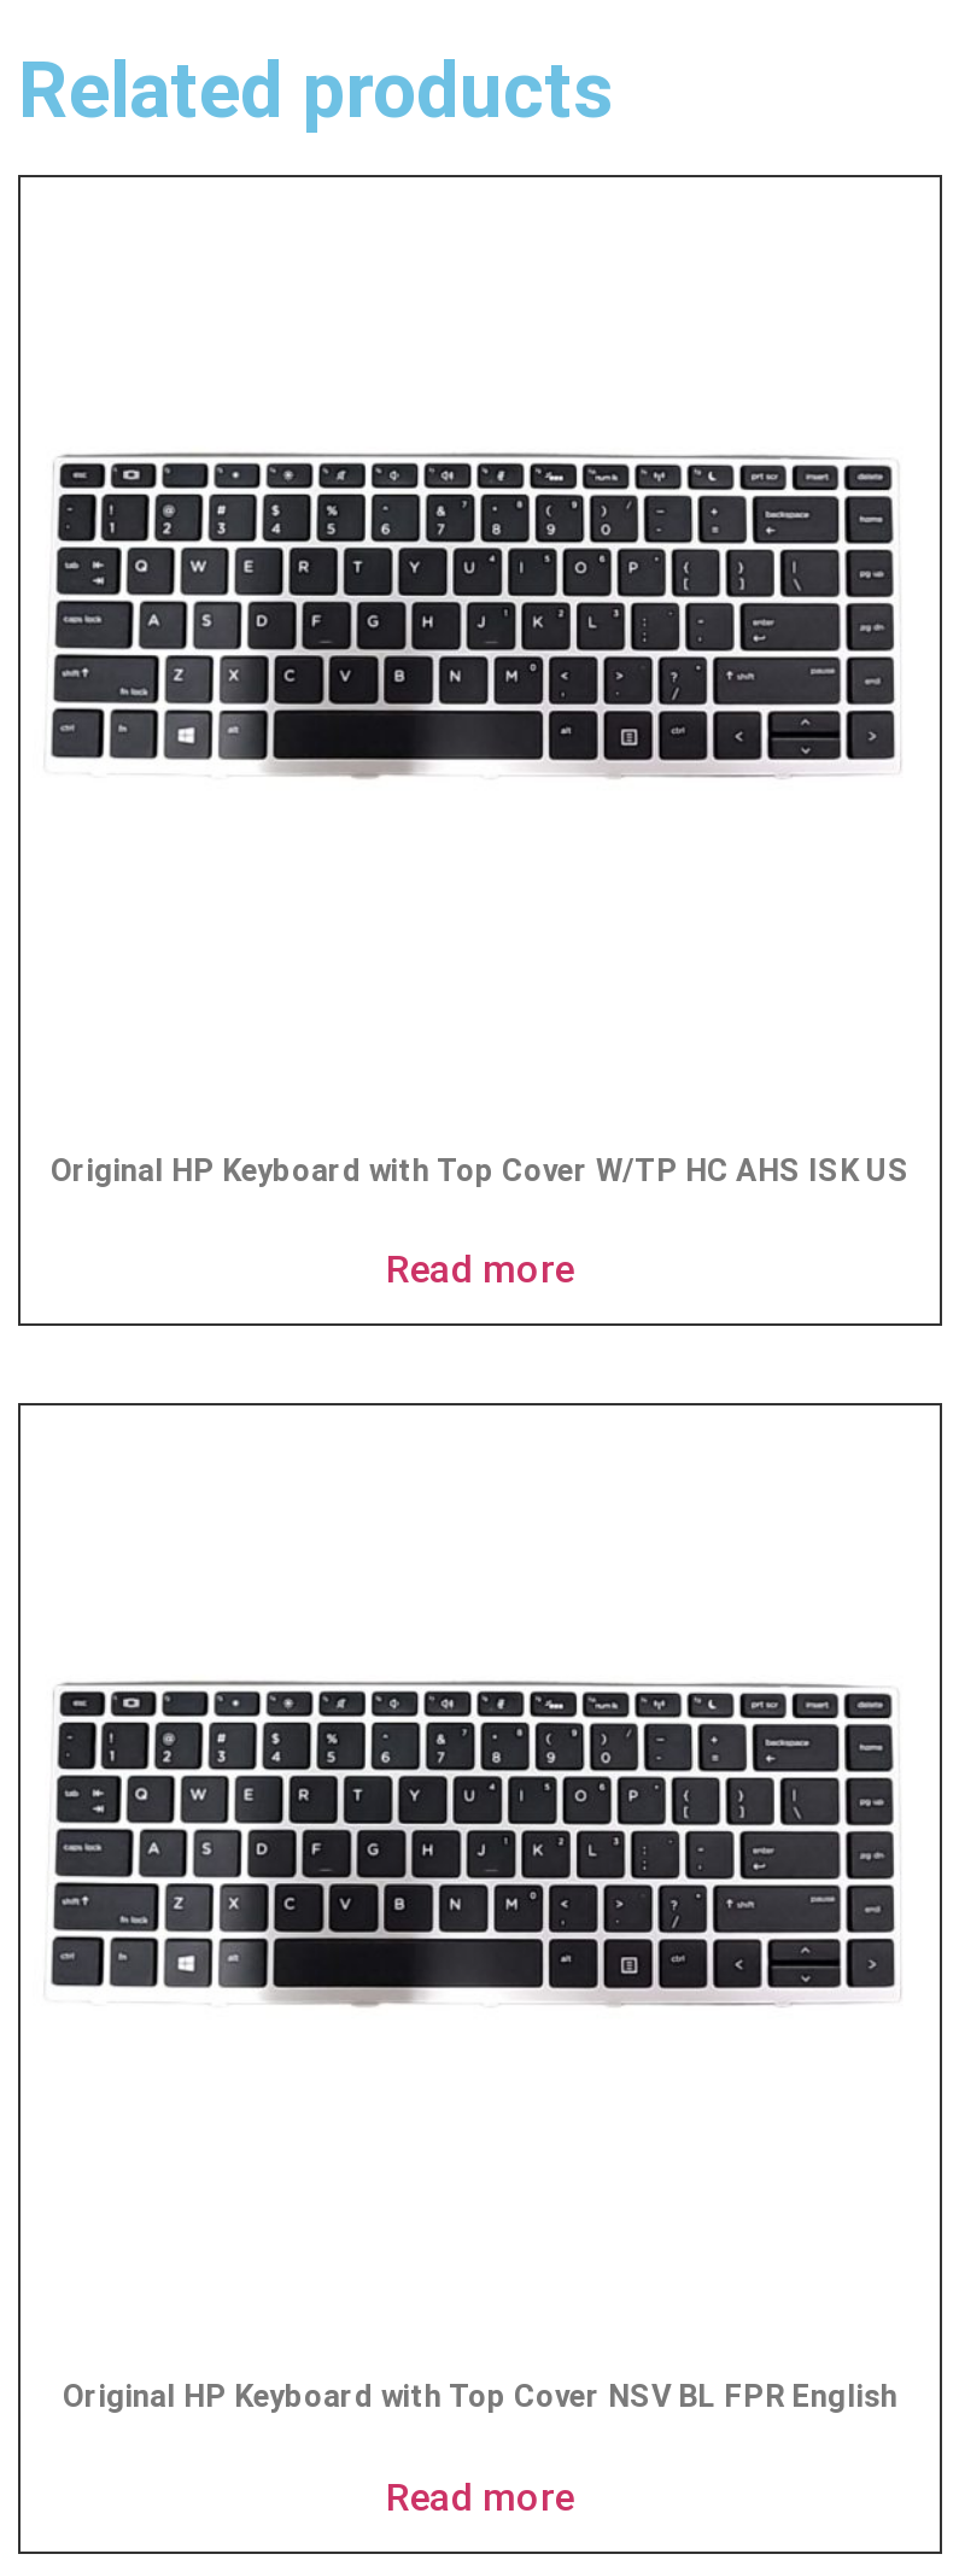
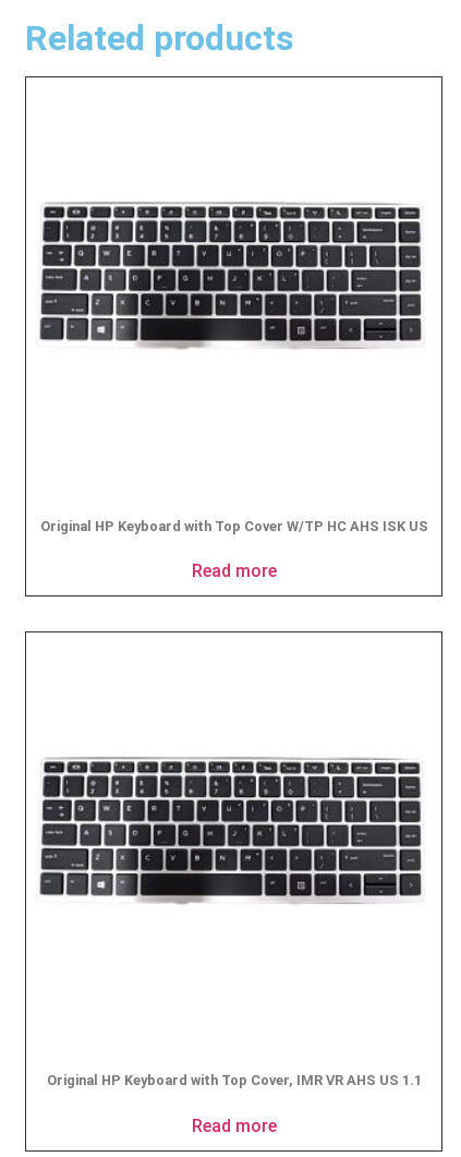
[63,2379,897,2415] Original HP Keyboard with Top Cover NSV BL FPR English -> [46,1072,421,1089] Original HP Keyboard with Top Cover, IMR VR AHS US 1.1

